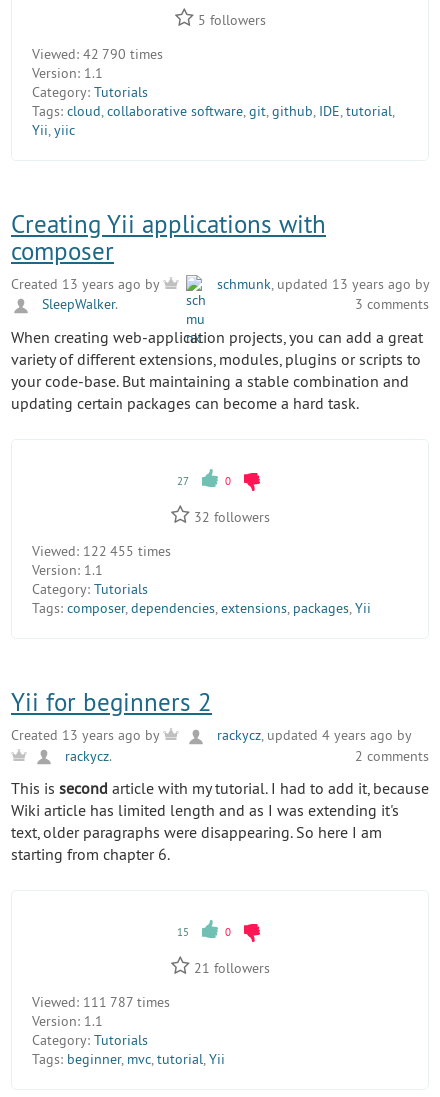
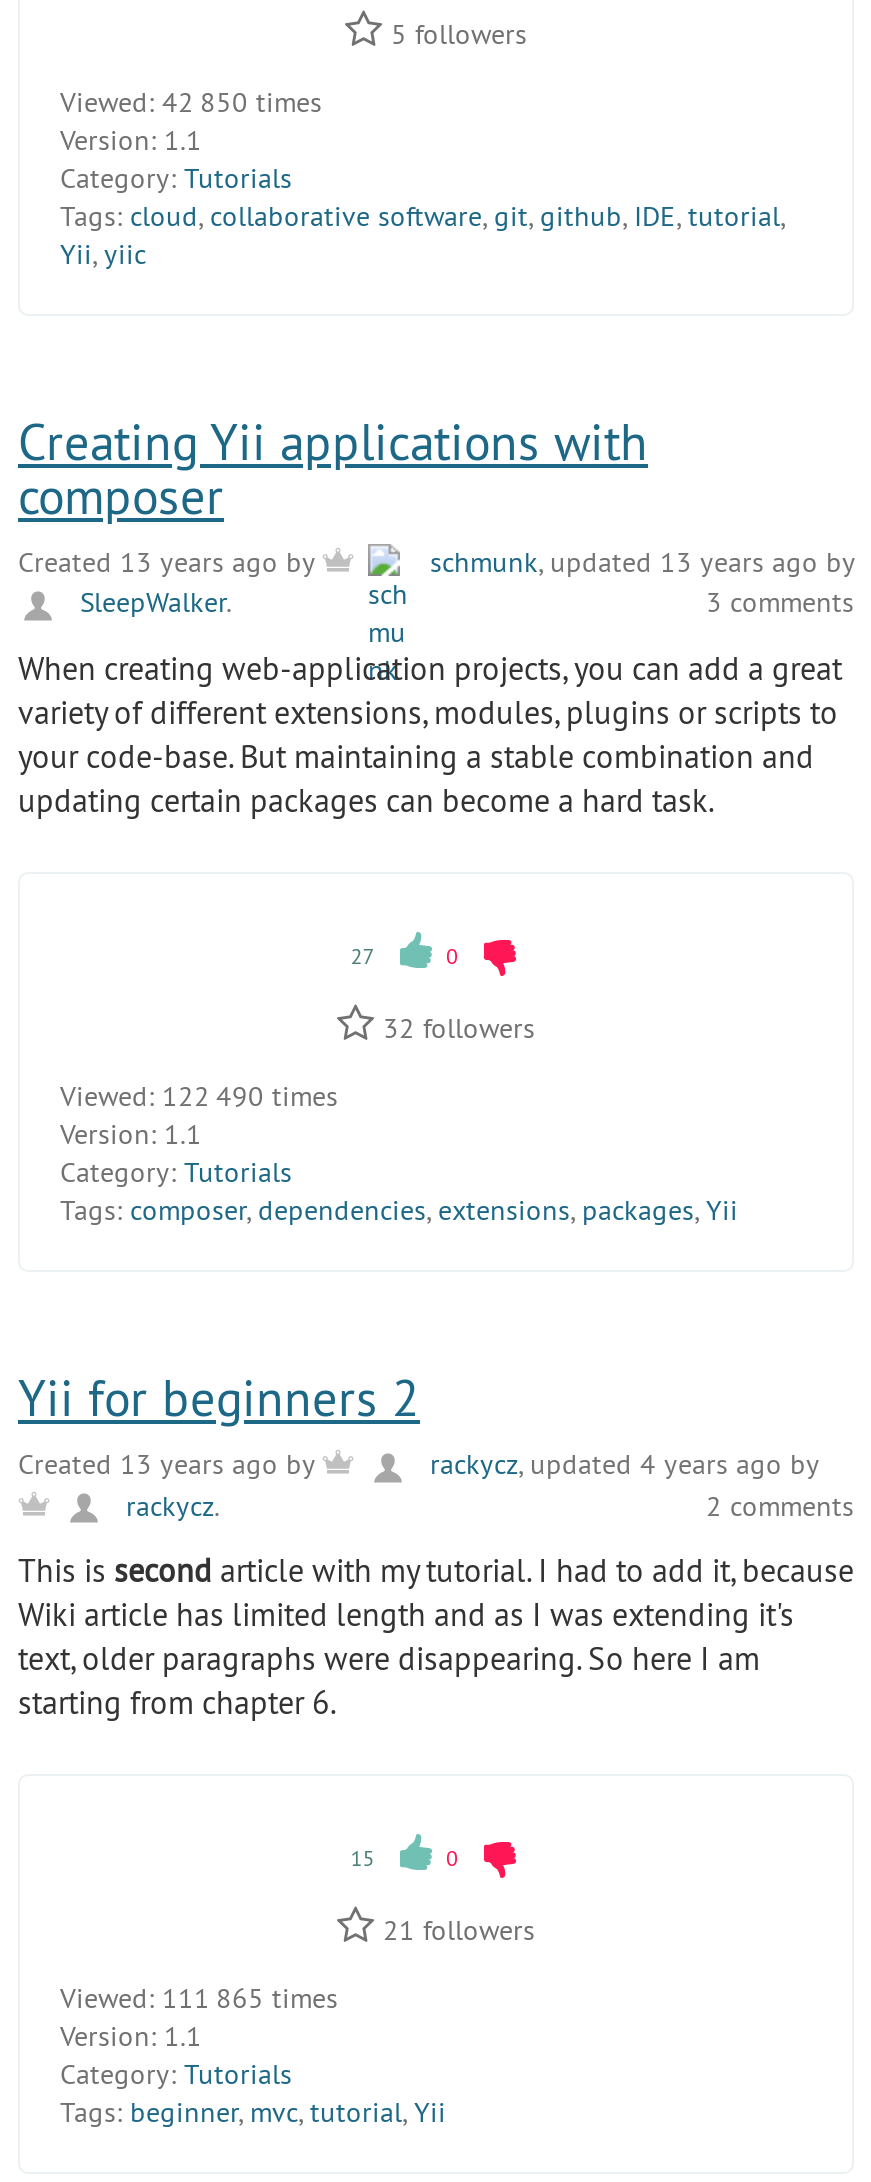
[32,45,163,63] Viewed: 42 790 times -> [60,83,322,119] Viewed: 42 850 times
[32,542,171,560] Viewed: 122 455 times -> [60,1078,338,1114] Viewed: 122 490 times
[32,993,170,1011] Viewed: 111 787 times -> [60,1981,338,2017] Viewed: 111 865 times

